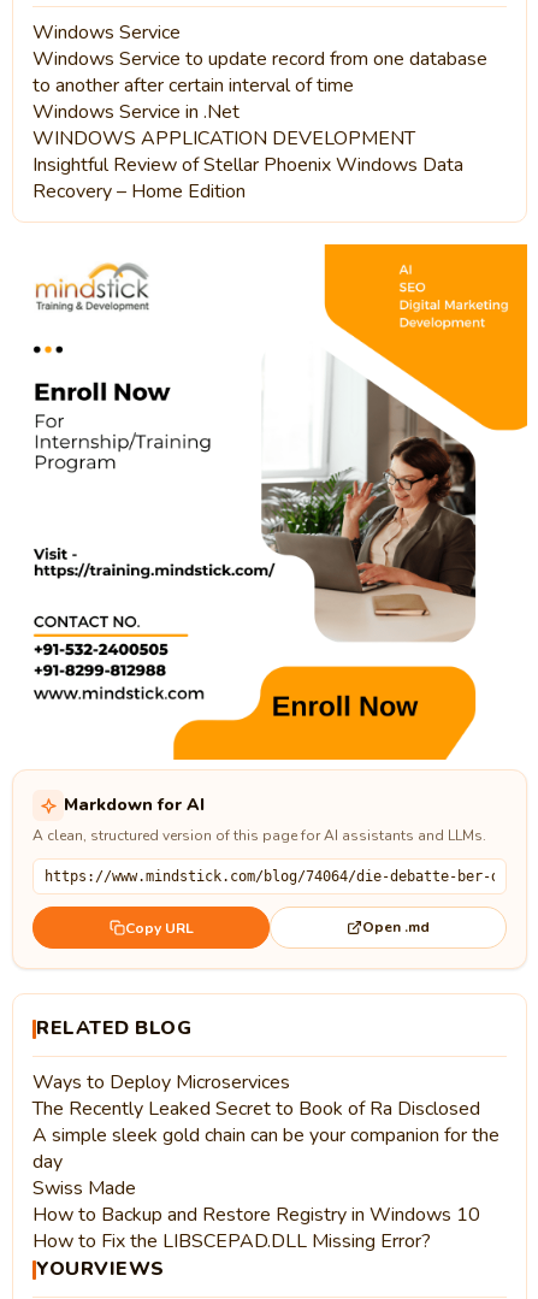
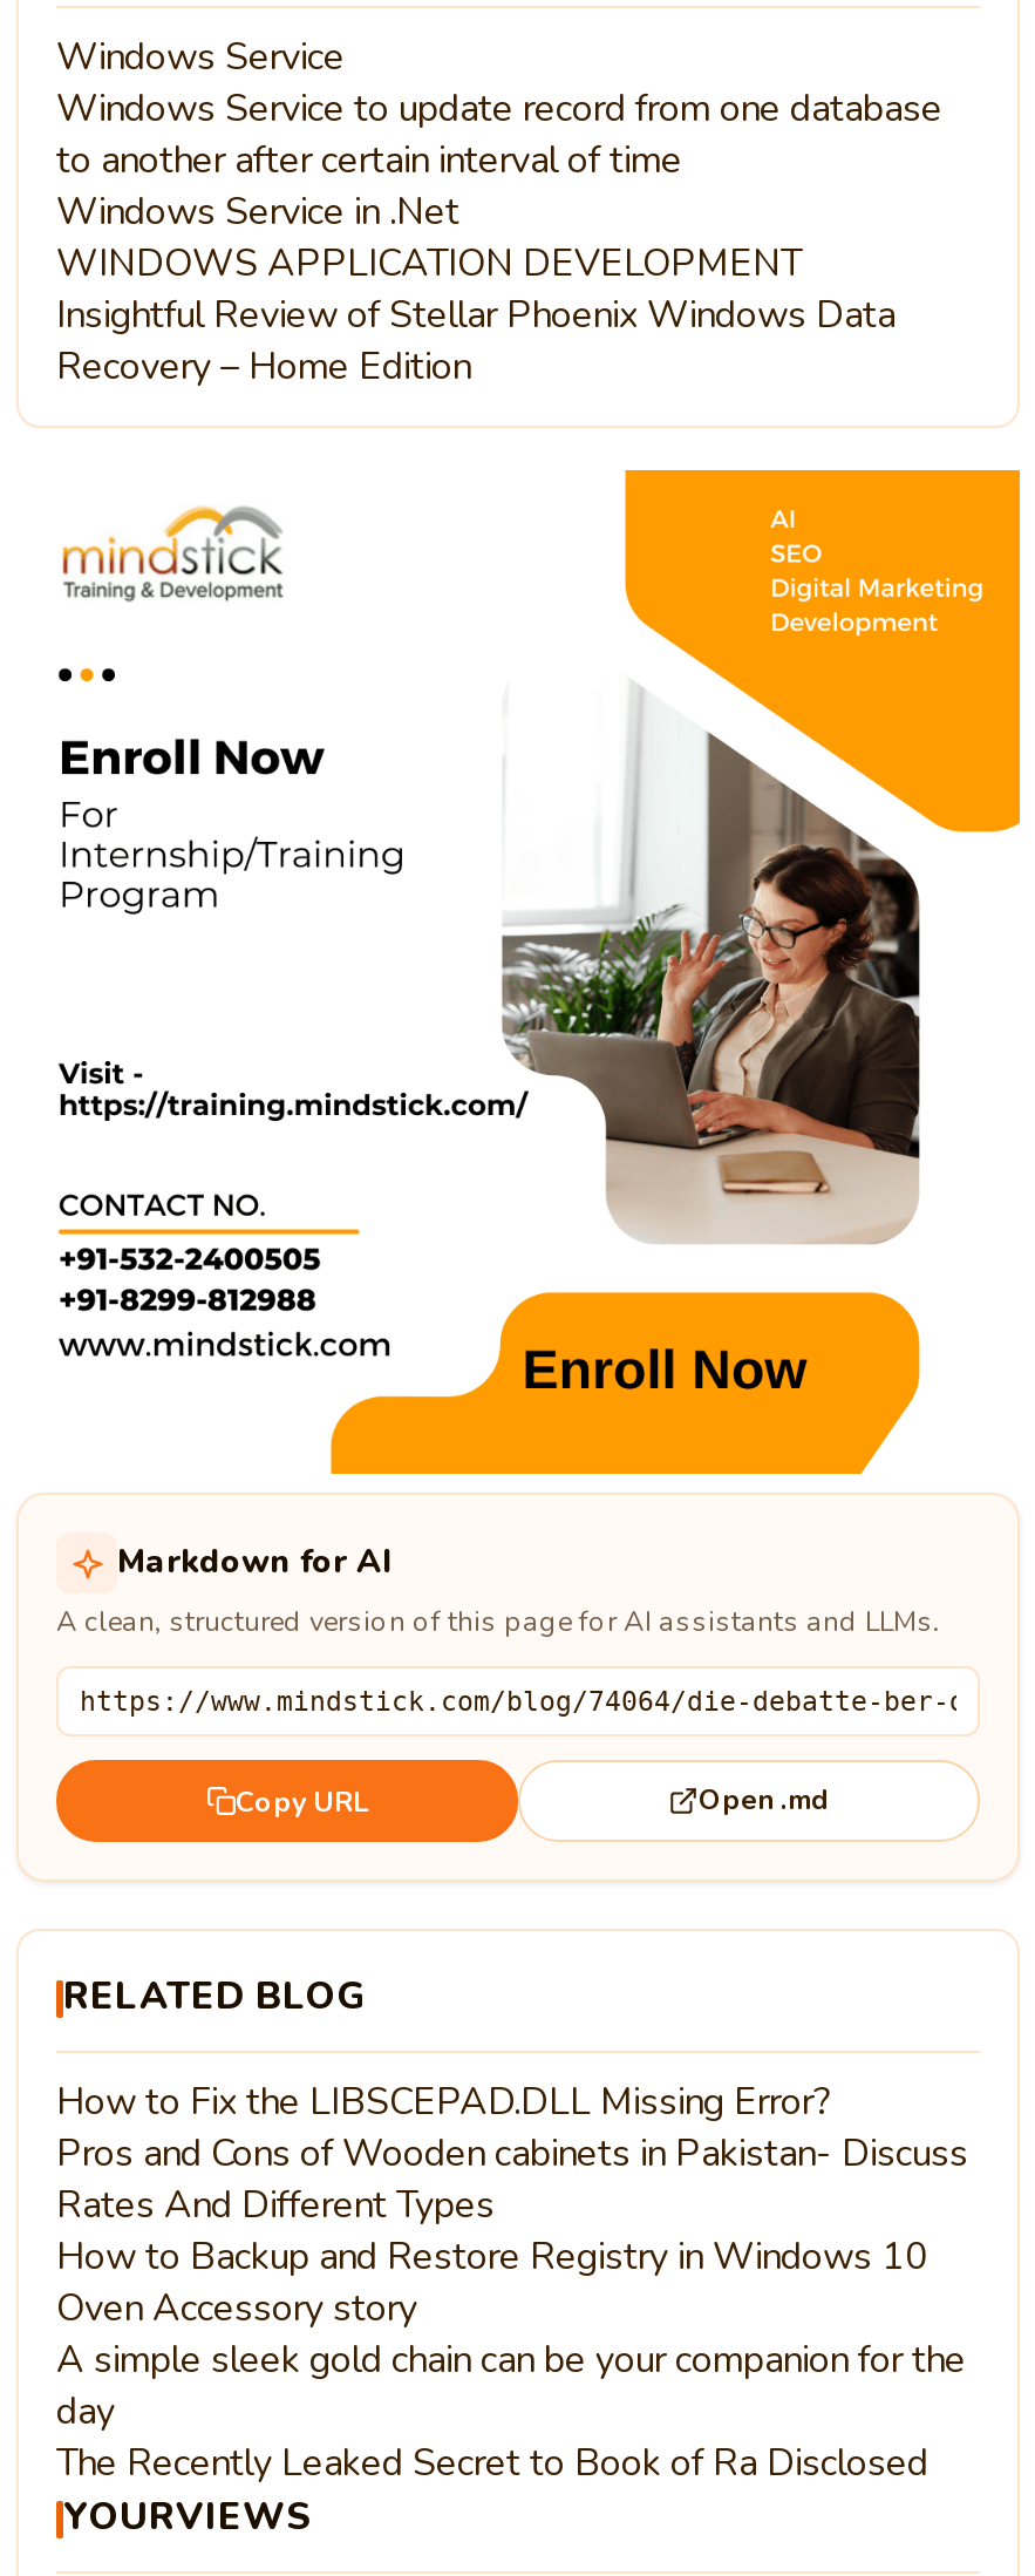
[32,1069,290,1096] Ways to Deploy Microservices -> [56,2128,968,2334] Pros and Cons of Wooden cabinets in Pakistan- Discuss | Rates And Different Types | Oven Accessory story
moved [32,1096,480,1122] -> [56,2438,928,2489]: The Recently Leaked Secret to Book of Ra Disclosed
moved [32,1122,499,1175] -> [56,2334,966,2438]: A simple sleek gold chain can be your companion for the | day
[32,1175,136,1201] Swiss Made -> none
moved [32,1201,480,1254] -> [56,2077,928,2283]: How to Backup and Restore Registry in Windows 10 | How to Fix the LIBSCEPAD.DLL Missing Error?

